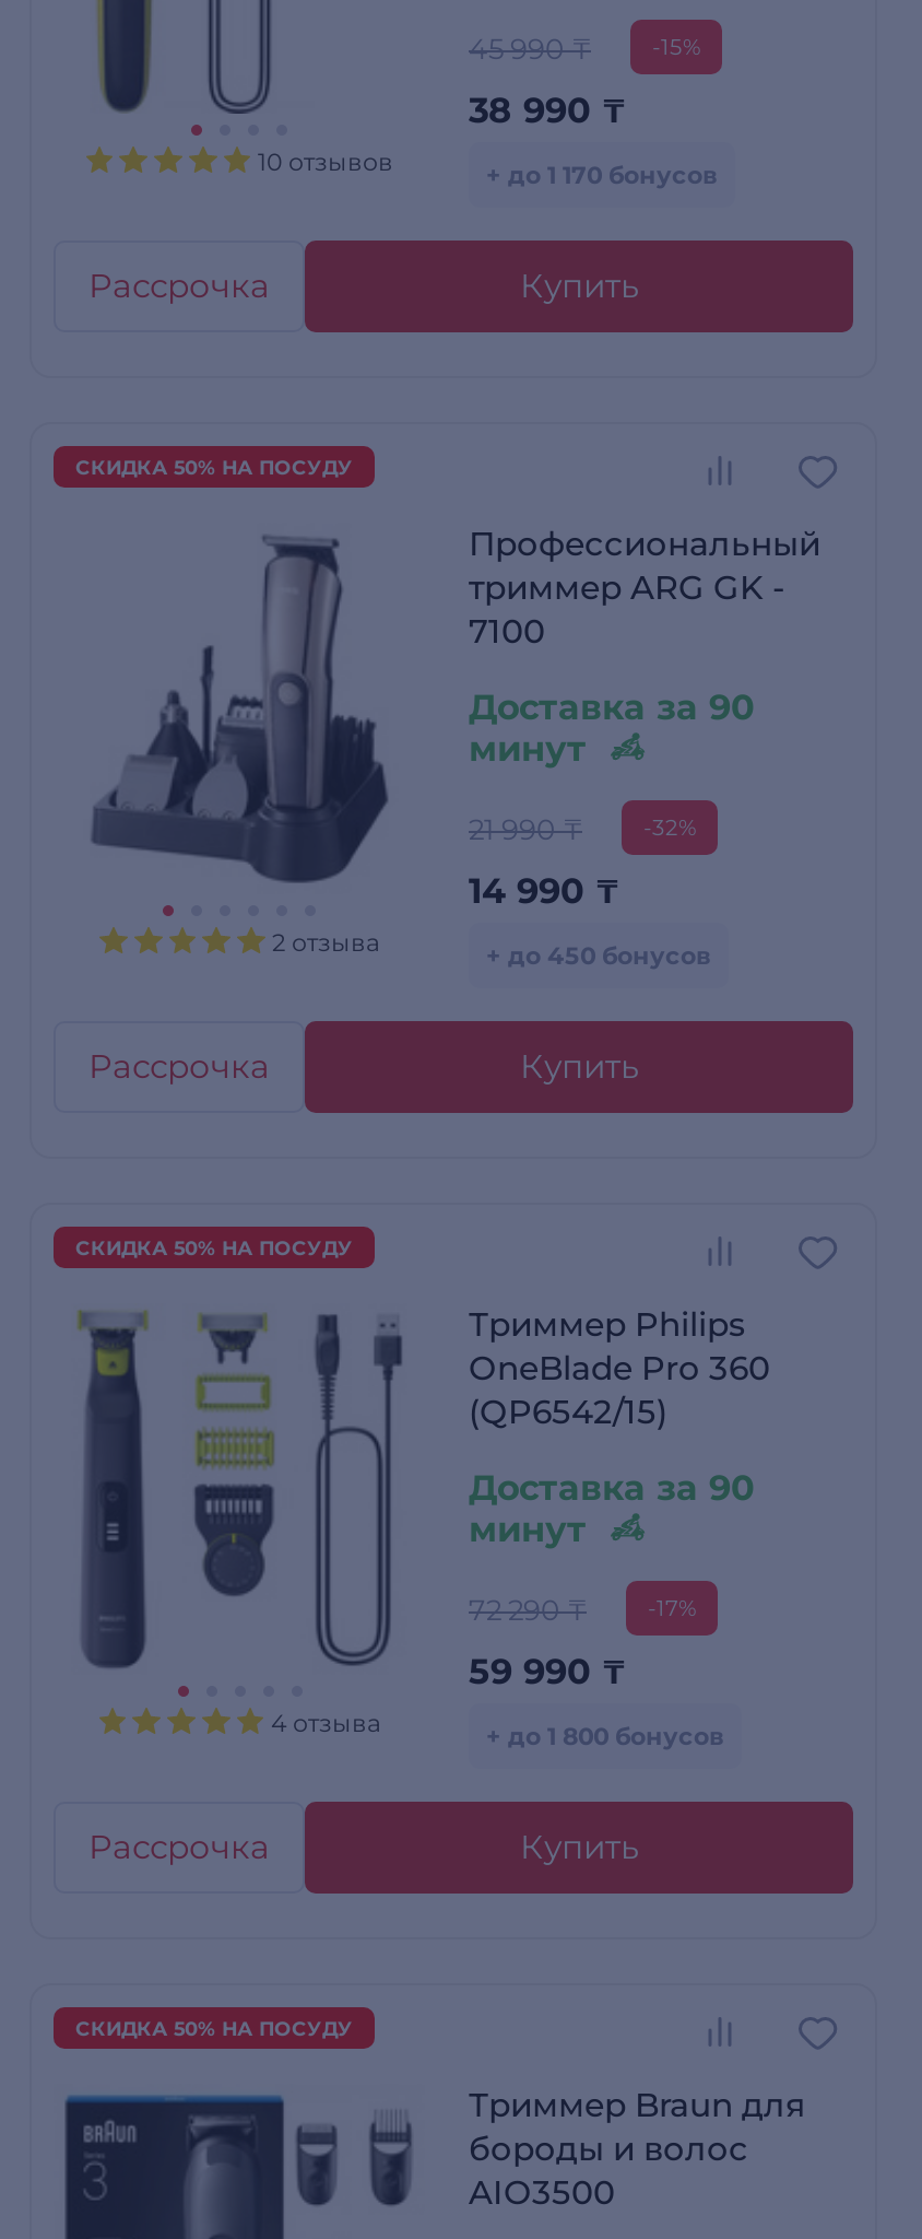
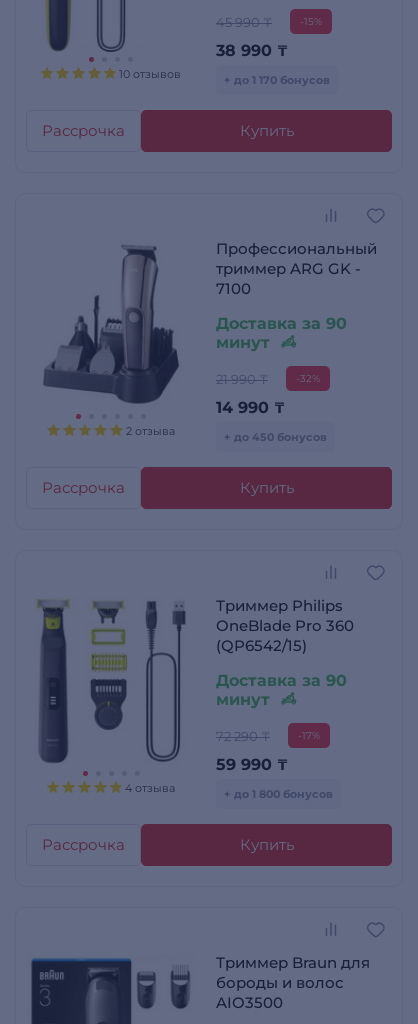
[75,455,353,479] СКИДКА 50% НА ПОСУДУ -> none
[75,1236,353,1260] СКИДКА 50% НА ПОСУДУ -> none
[75,2016,353,2040] СКИДКА 50% НА ПОСУДУ -> none

